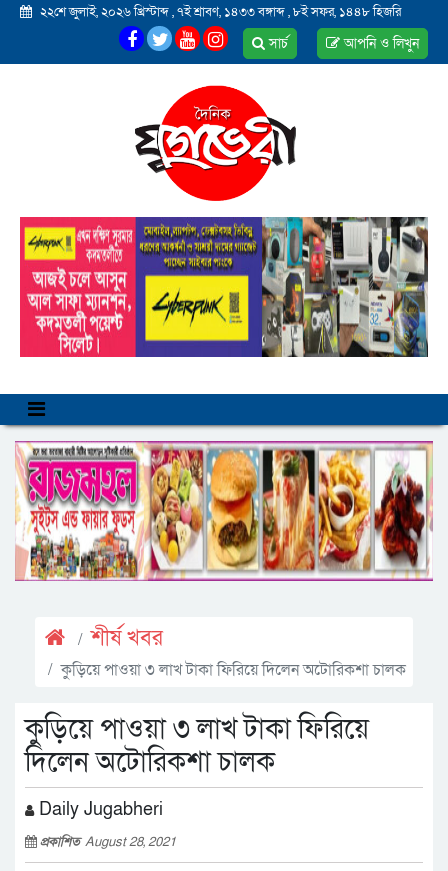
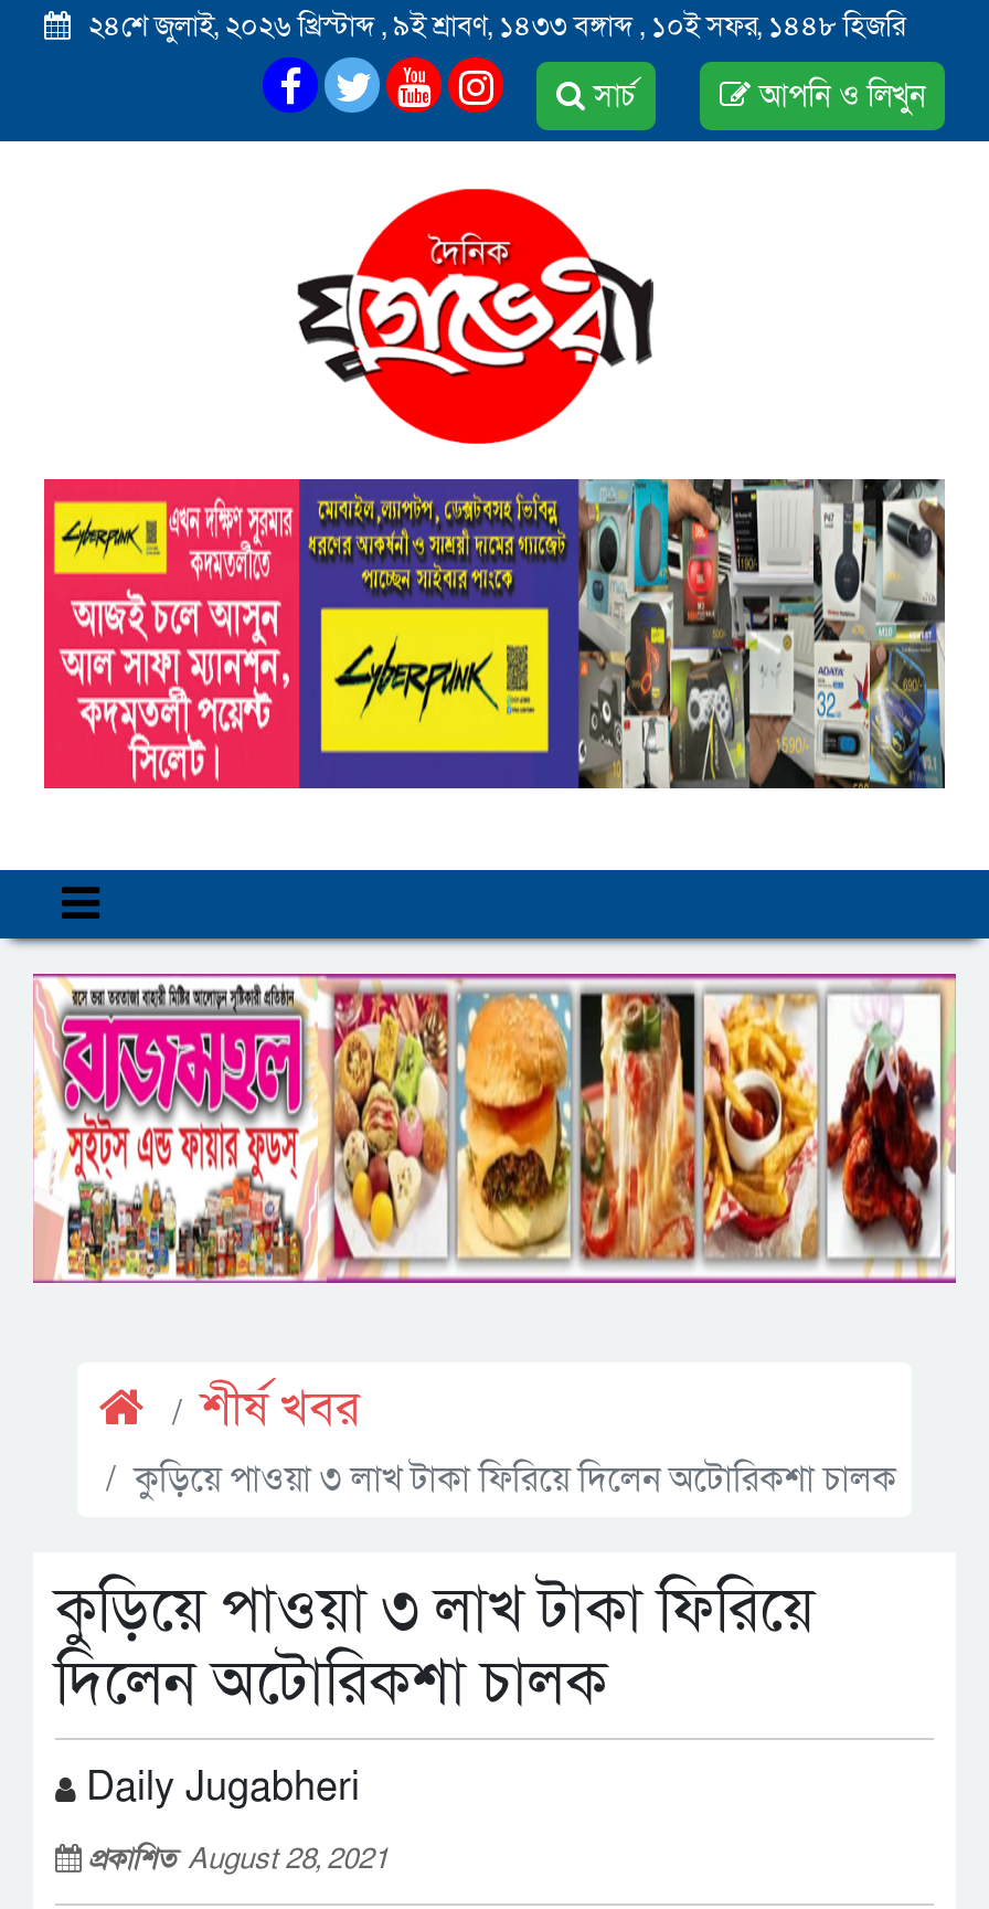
[40,3,401,21] ২২শে জুলাই, ২০২৬ খ্রিস্টাব্দ, ৭ই শ্রাবণ, ১৪৩৩ বঙ্গাব্দ, ৮ই সফর, ১৪৪৮ হিজরি -> [88,7,905,46] ২৪শে জুলাই, ২০২৬ খ্রিস্টাব্দ, ৯ই শ্রাবণ, ১৪৩৩ বঙ্গাব্দ, ১০ই সফর, ১৪৪৮ হিজরি

